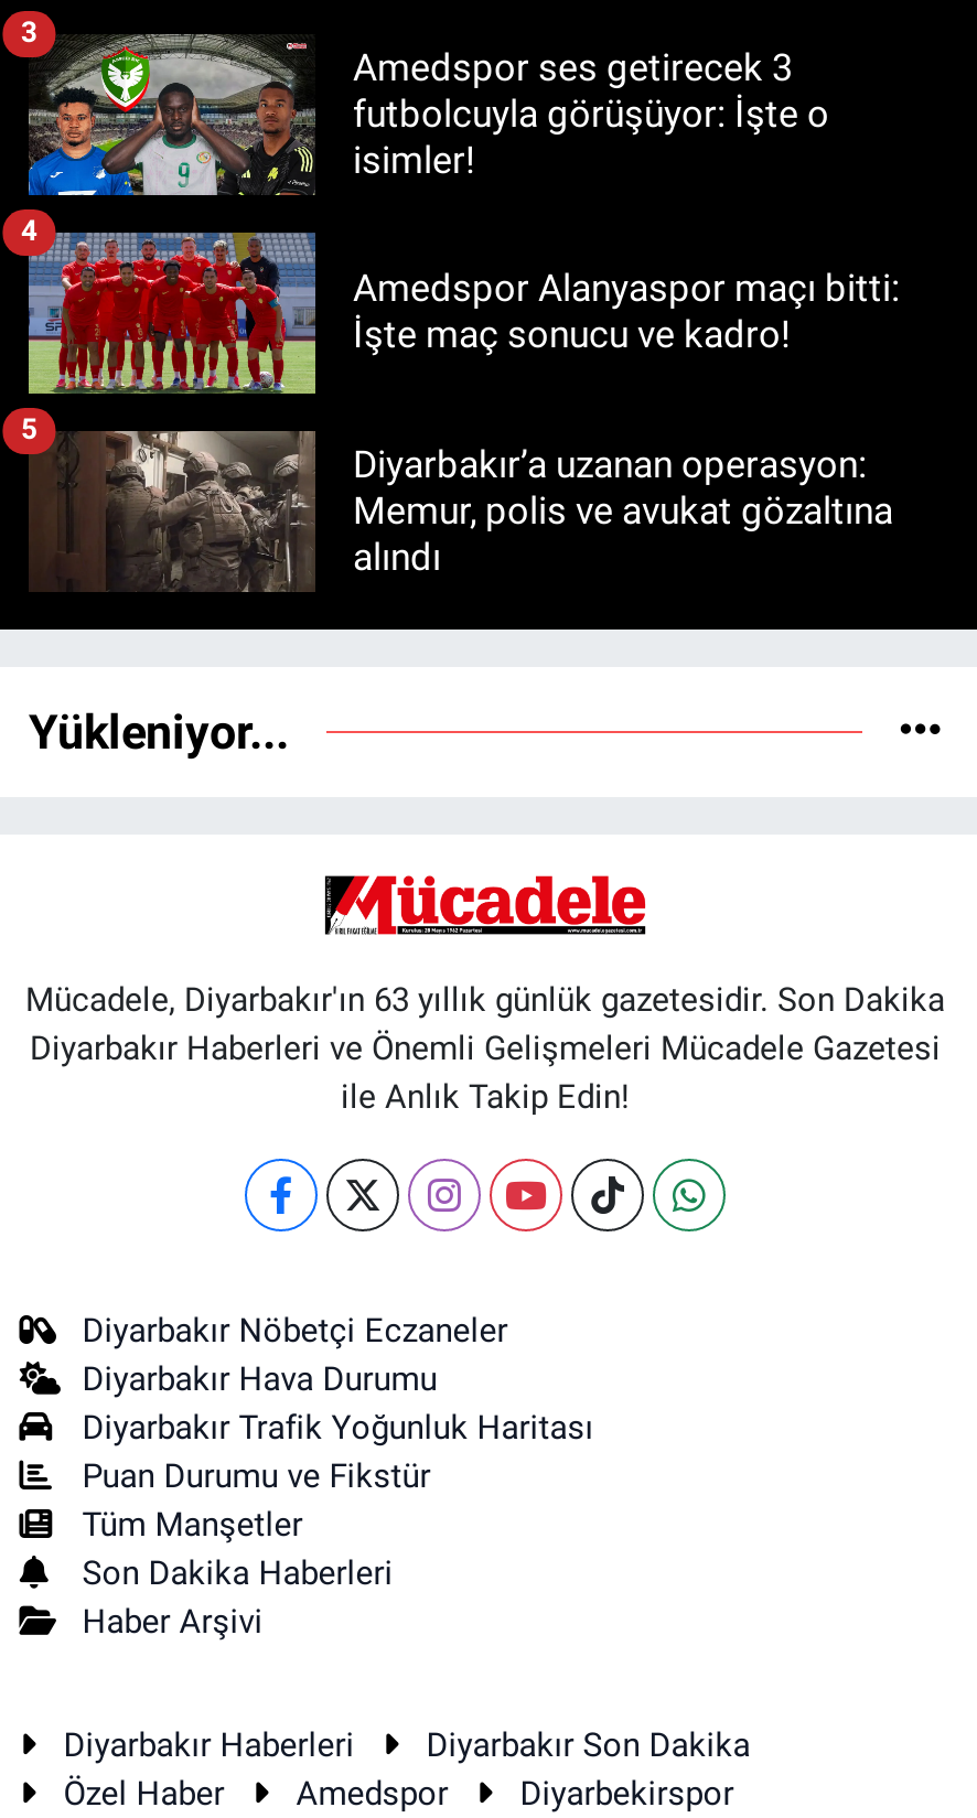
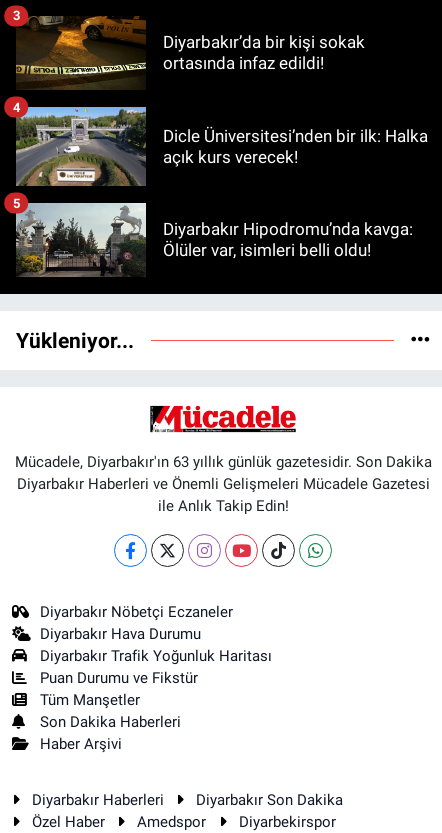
[26,32,829,197] [image] | Amedspor ses getirecek 3 | futbolcuyla görüşüyor: İşte o | isimler! -> [16,16,365,90] [image] | Diyarbakır’da bir kişi sokak | ortasında infaz edildi!
[26,230,900,396] [image] | Amedspor Alanyaspor maçı bitti: | İşte maç sonucu ve kadro! -> [16,106,428,186] [image] | Dicle Üniversitesi’nden bir ilk: Halka | açık kurs verecek!
[29,429,893,592] [image] | Diyarbakır’a uzanan operasyon: | Memur, polis ve avukat gözaltına | alındı -> [15,202,413,277] [image] | Diyarbakır Hipodromu’nda kavga: | Ölüler var, isimleri belli oldu!

